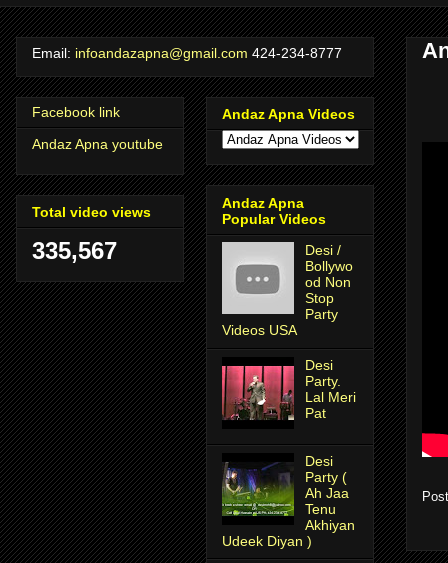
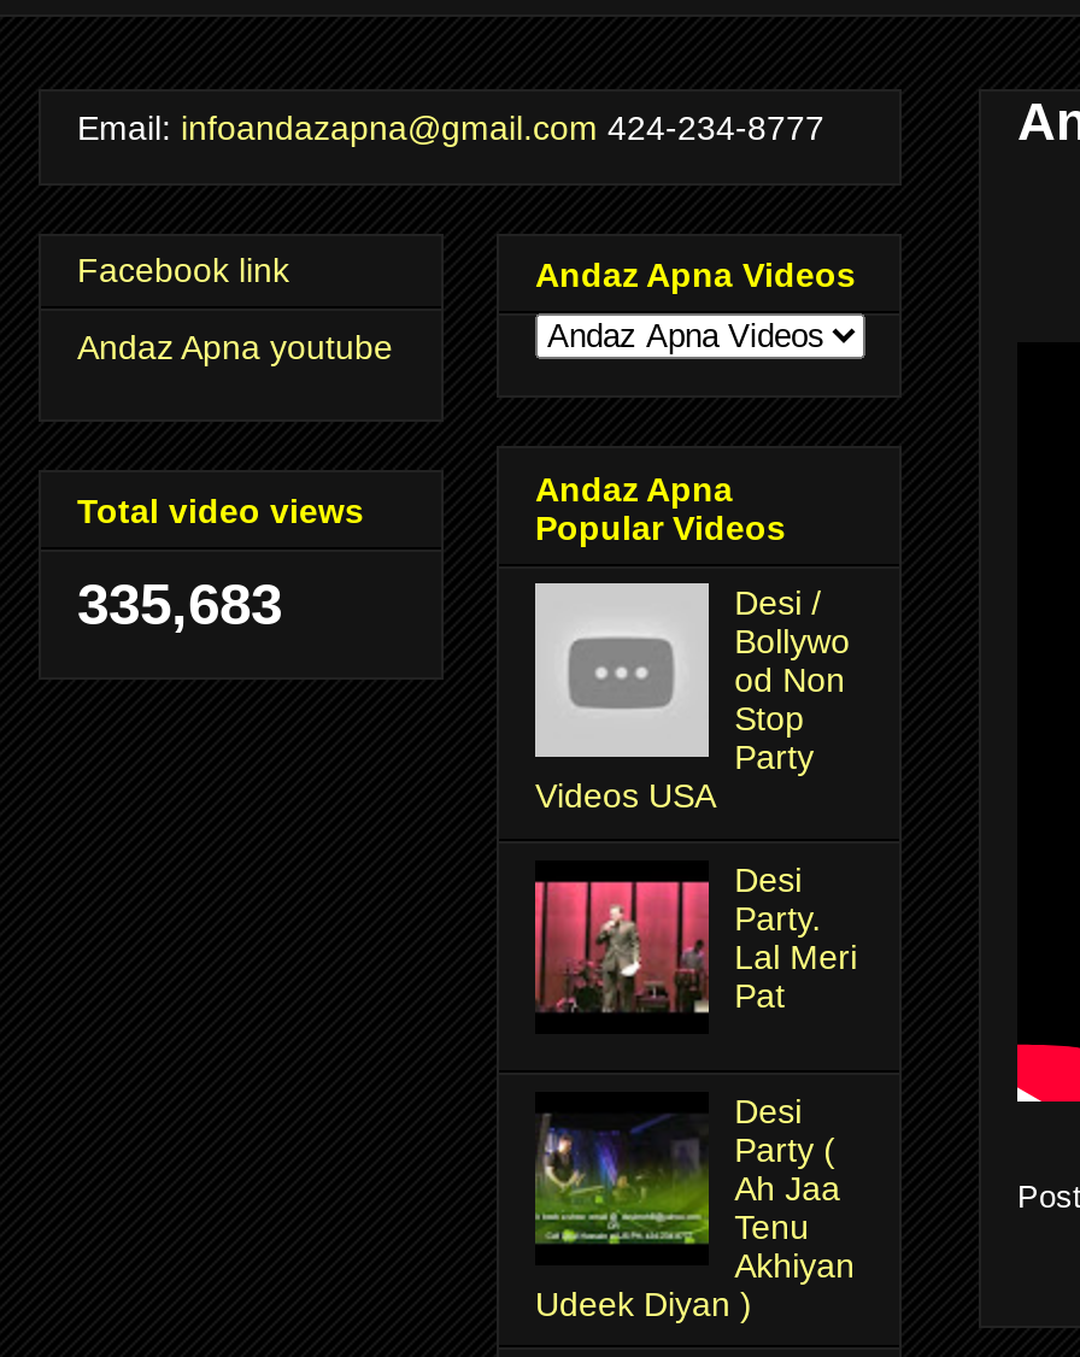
[32,237,117,264] 335,567 -> [77,572,282,637] 335,683

